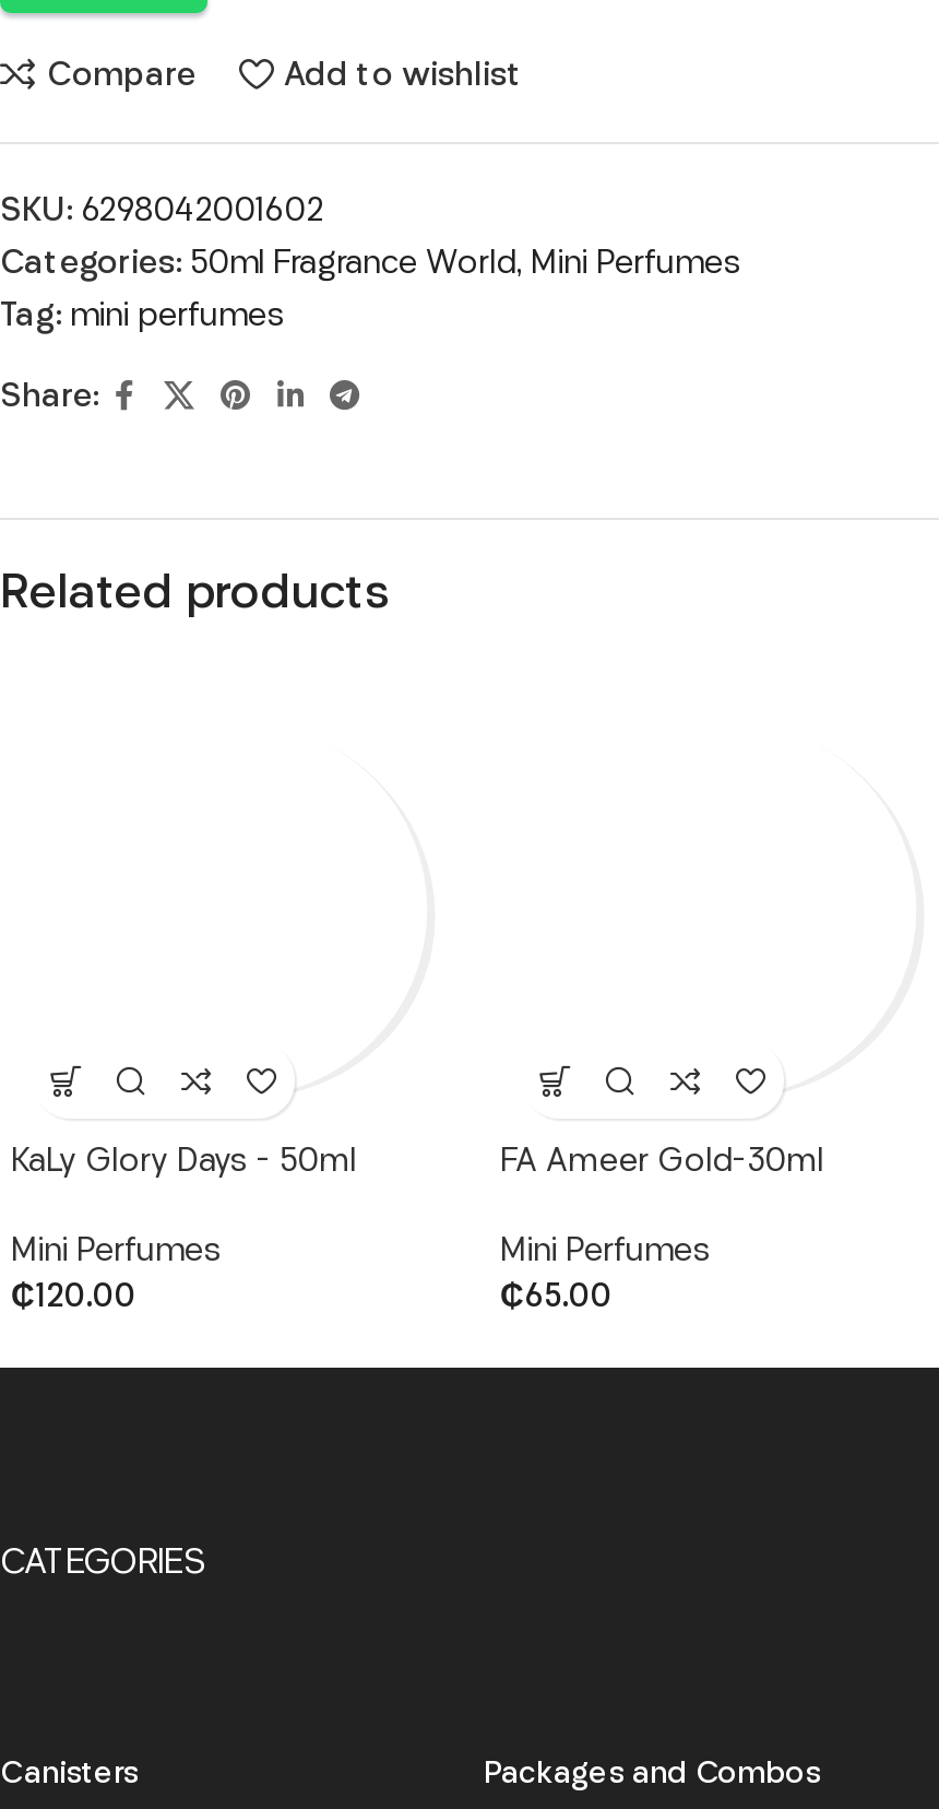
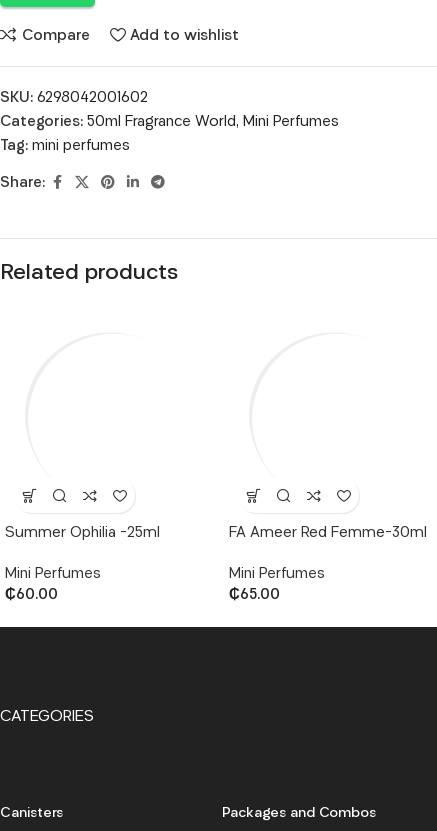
[11,1147,356,1180] KaLy Glory Days – 50ml -> [5,526,160,541] Summer Ophilia -25ml
[500,1147,823,1180] FA Ameer Gold-30ml -> [229,526,427,541] FA Ameer Red Femme-30ml
[11,1282,135,1315] ₵120.00 -> [5,588,58,603] ₵60.00

